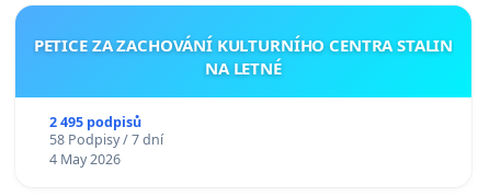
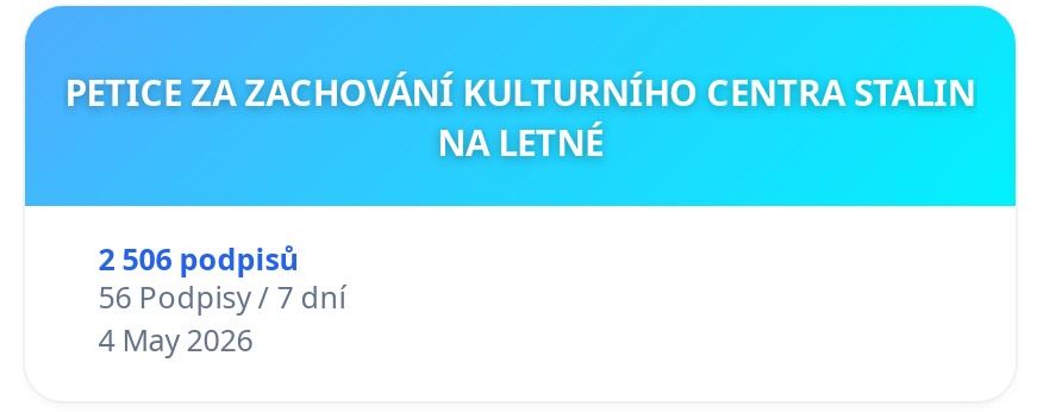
[49,113,141,132] 2 495 podpisů -> [98,239,298,280] 2 506 podpisů
[49,131,163,149] 58 Podpisy / 7 dní -> [98,277,346,318] 56 Podpisy / 7 dní

